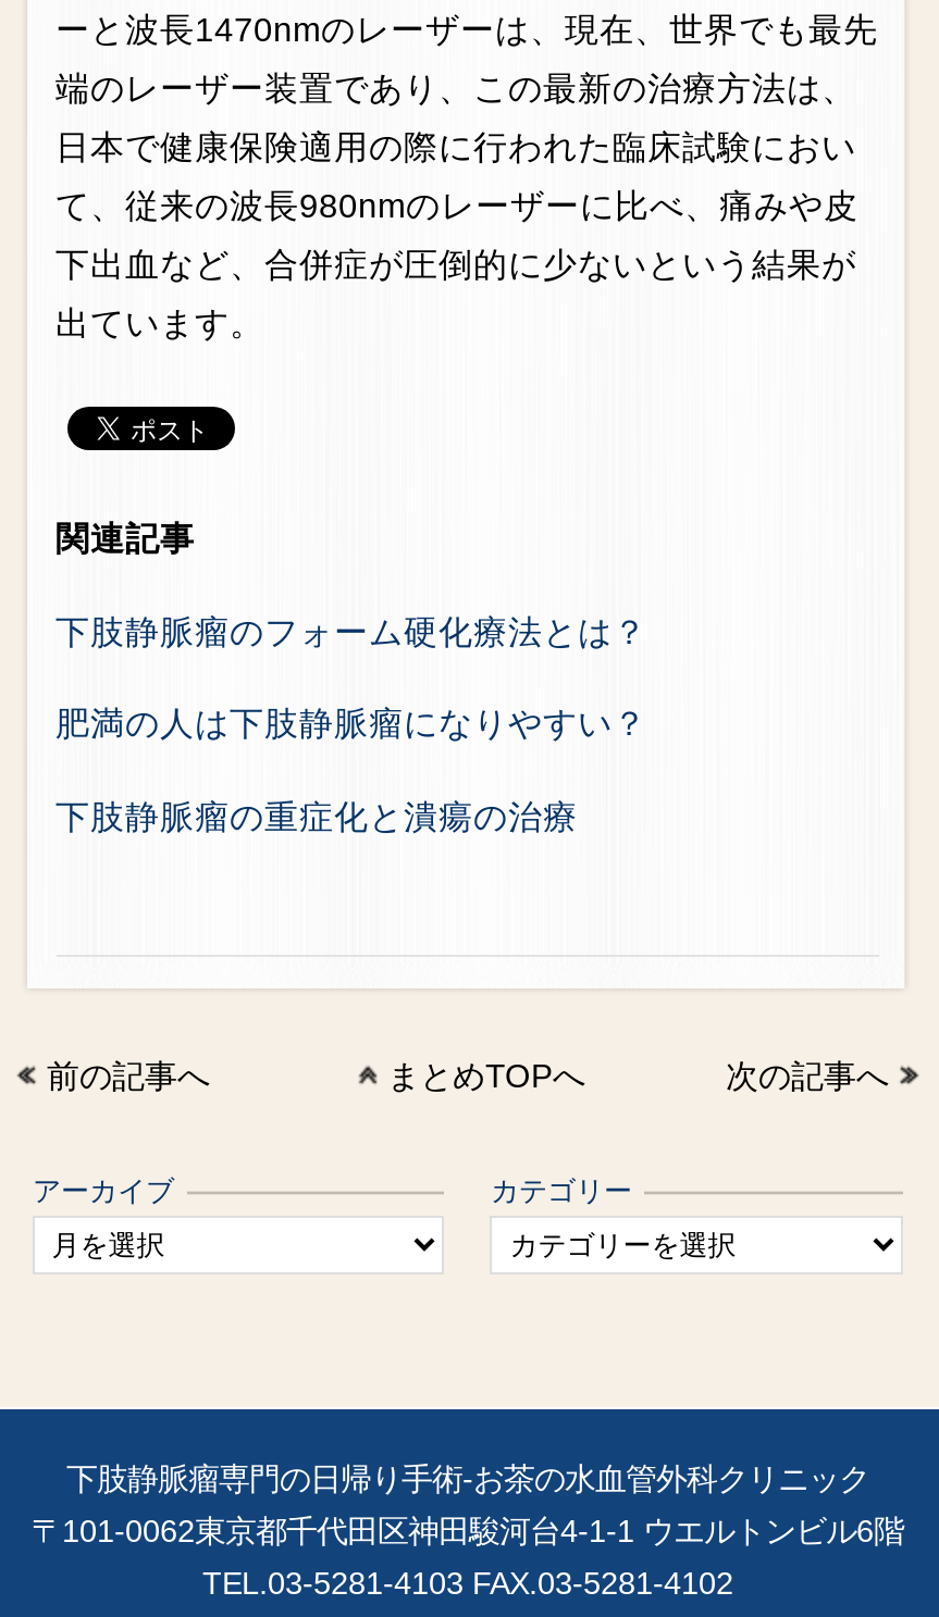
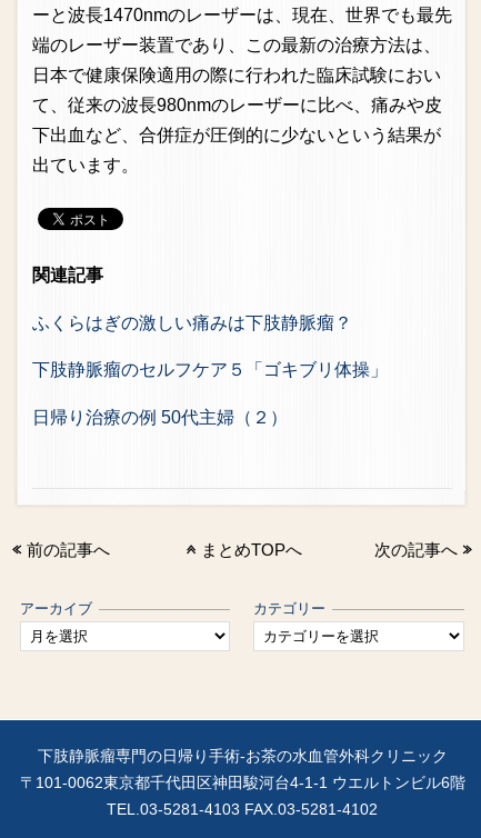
[55,613,647,650] 下肢静脈瘤のフォーム硬化療法とは？ -> [32,313,352,332] ふくらはぎの激しい痛みは下肢静脈瘤？
[55,706,647,743] 肥満の人は下肢静脈瘤になりやすい？ -> [32,361,387,380] 下肢静脈瘤のセルフケア５「ゴキブリ体操」
[55,798,578,835] 下肢静脈瘤の重症化と潰瘍の治療 -> [32,408,287,427] 日帰り治療の例 50代主婦（２）

